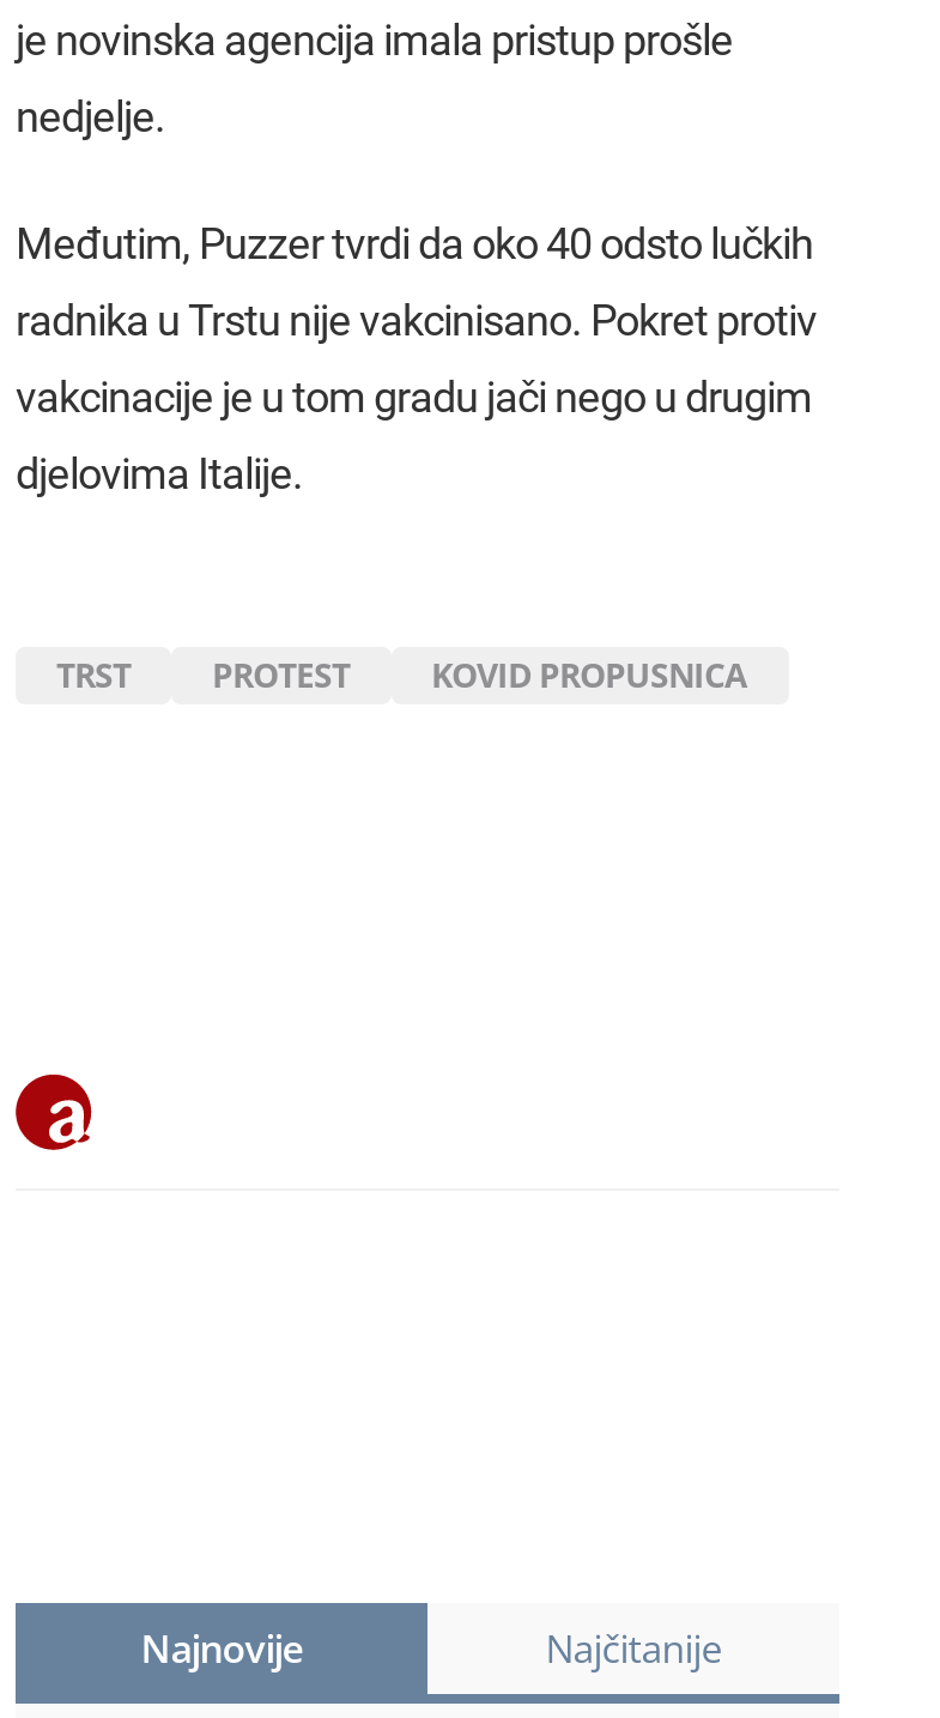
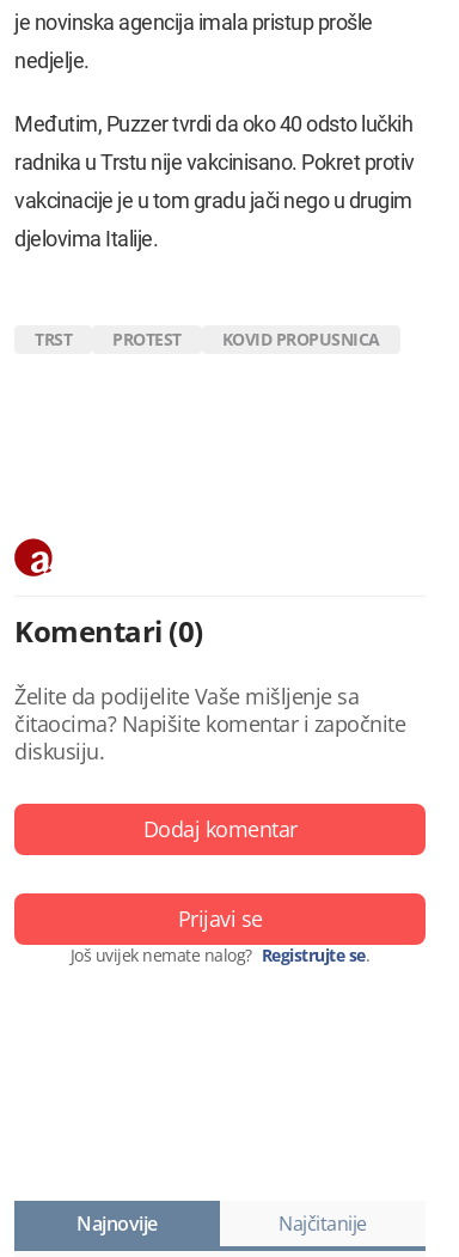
none -> [14,612,405,967] Komentari (0) | Želite da podijelite Vaše mišljenje sa | čitaocima? Napišite komentar i započnite | diskusiju. | Dodaj komentar | Prijavi se | Još uvijek nemate nalog? Registrujte se.

